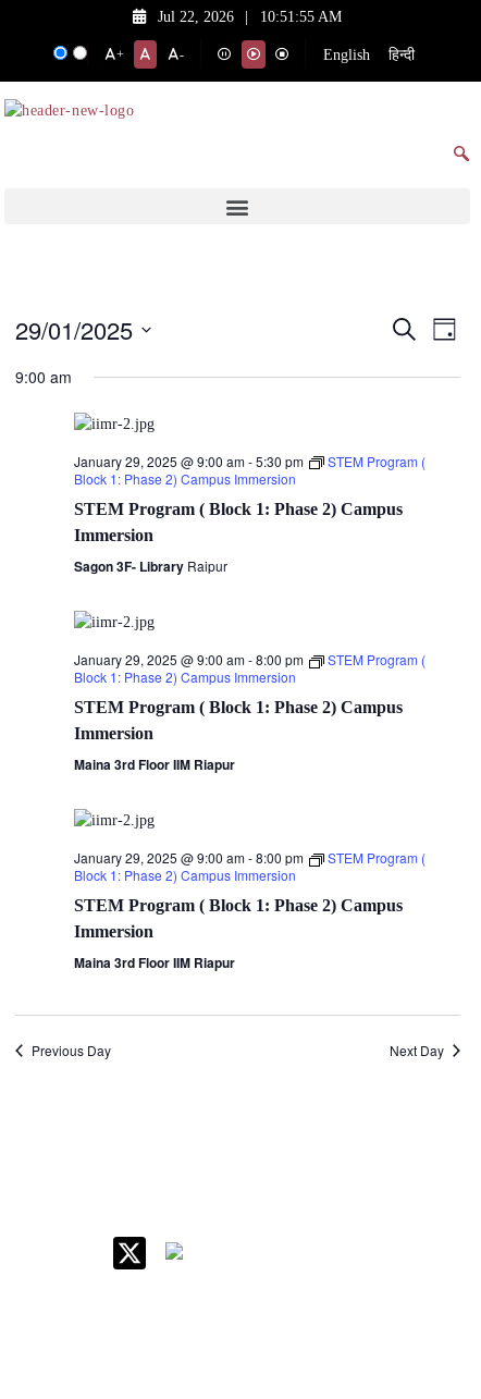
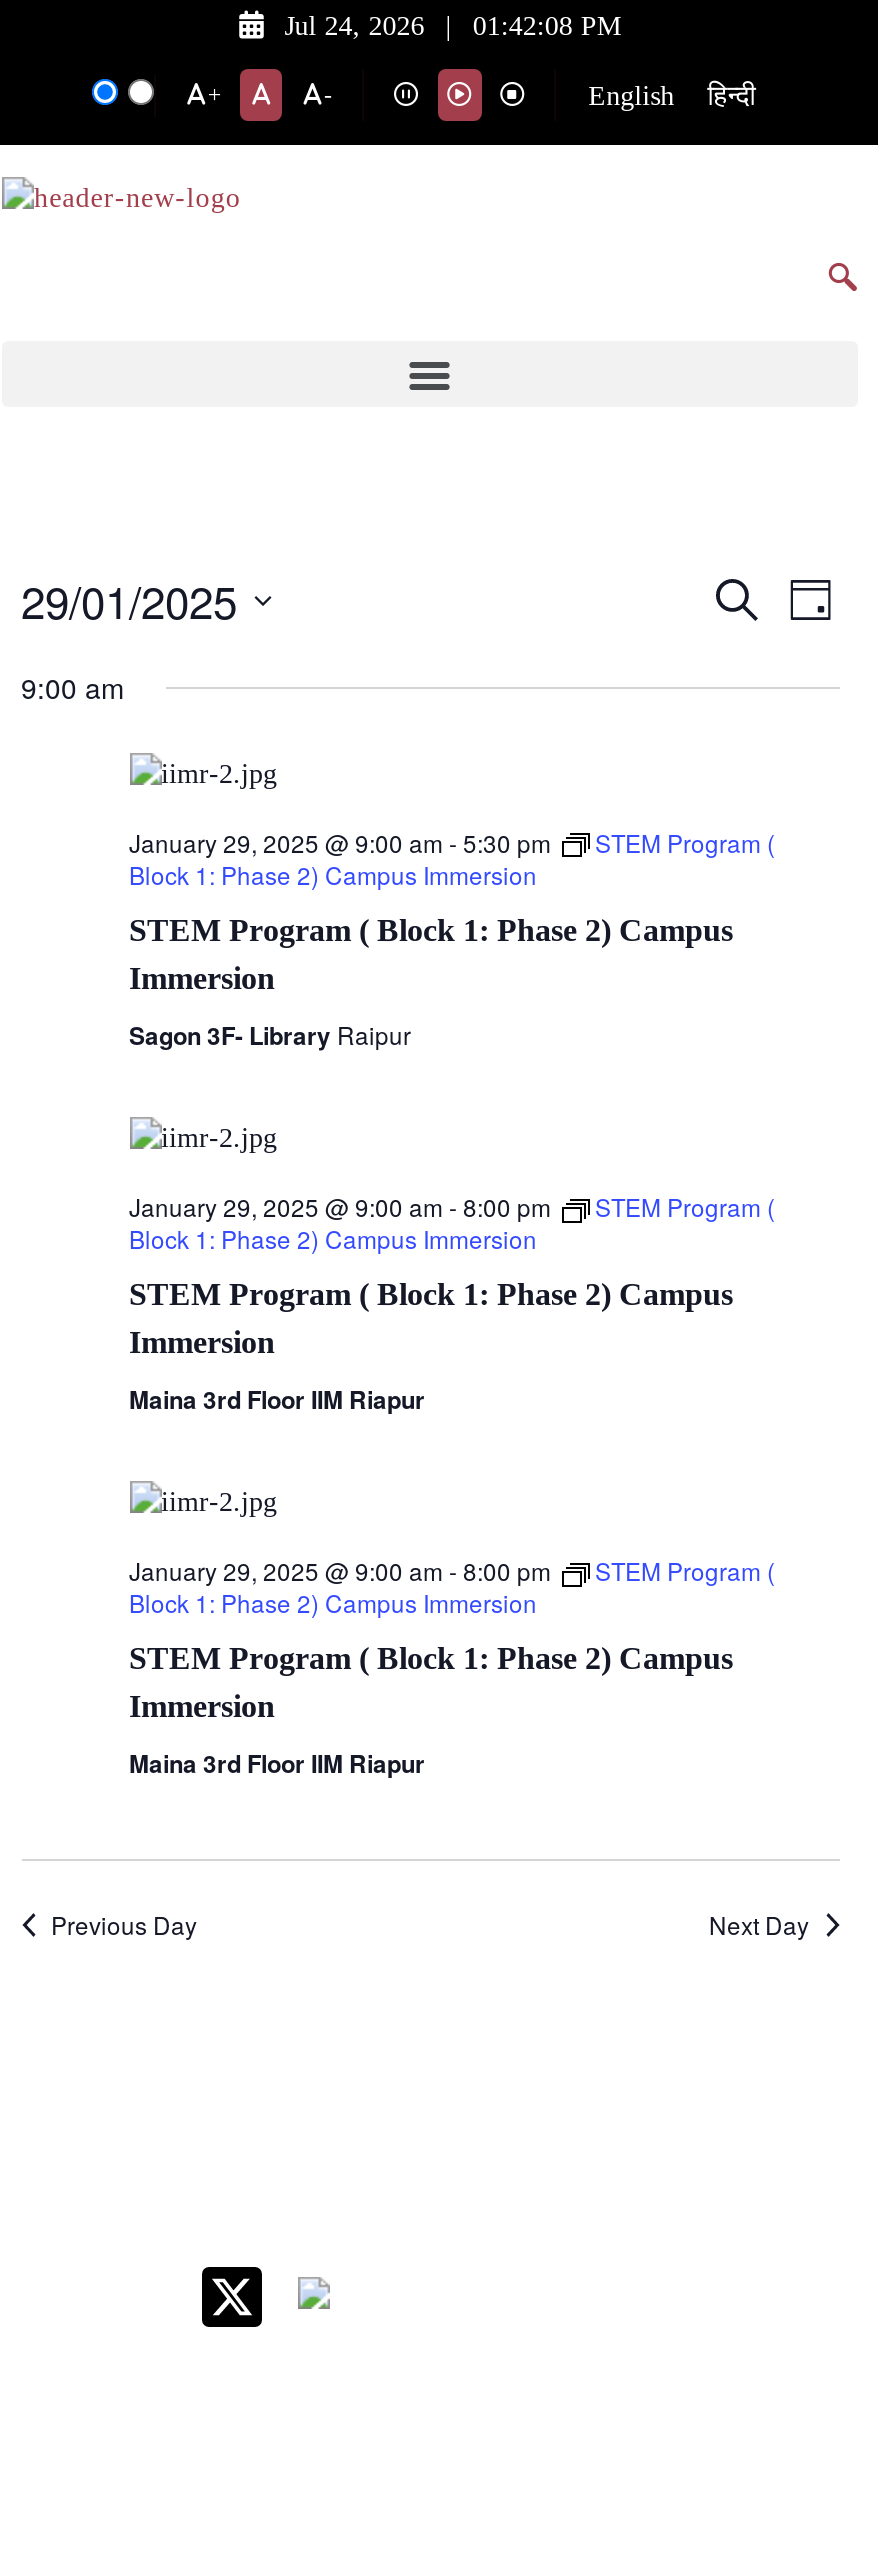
[157,9,234,25] Jul 22, 2026 -> [284,11,424,41] Jul 24, 2026
[260,9,342,25] 10:51:55 AM -> [473,11,621,41] 01:42:08 PM

